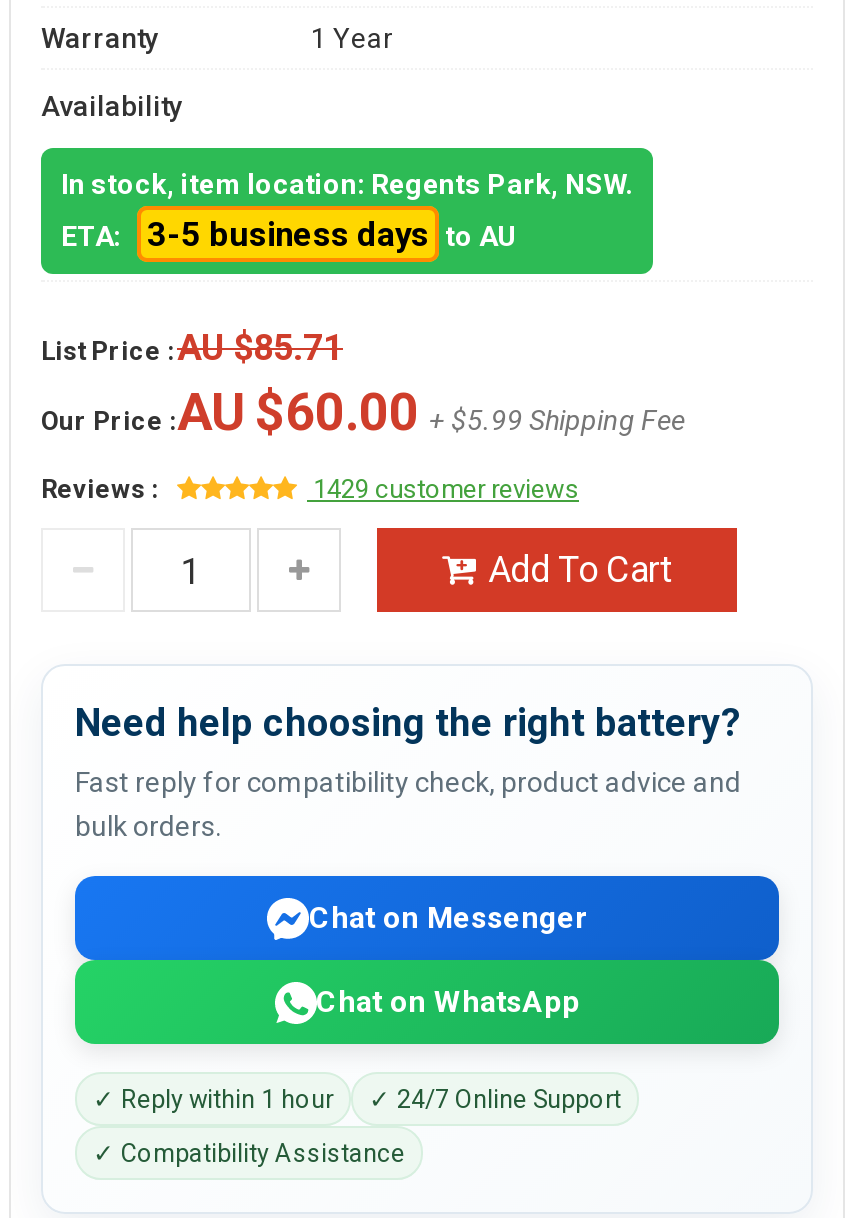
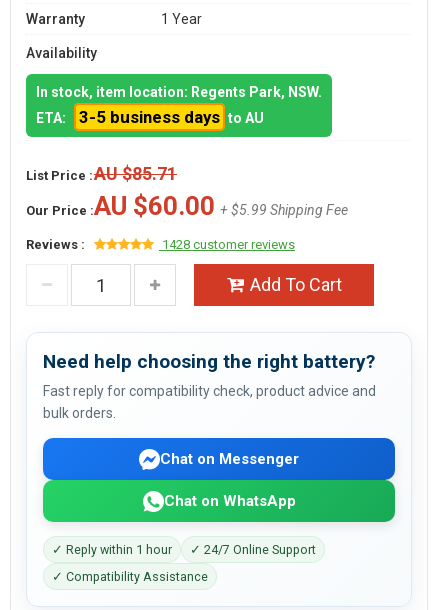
[307,474,579,504] 1429 customer reviews -> [159,237,295,252] 1428 customer reviews

